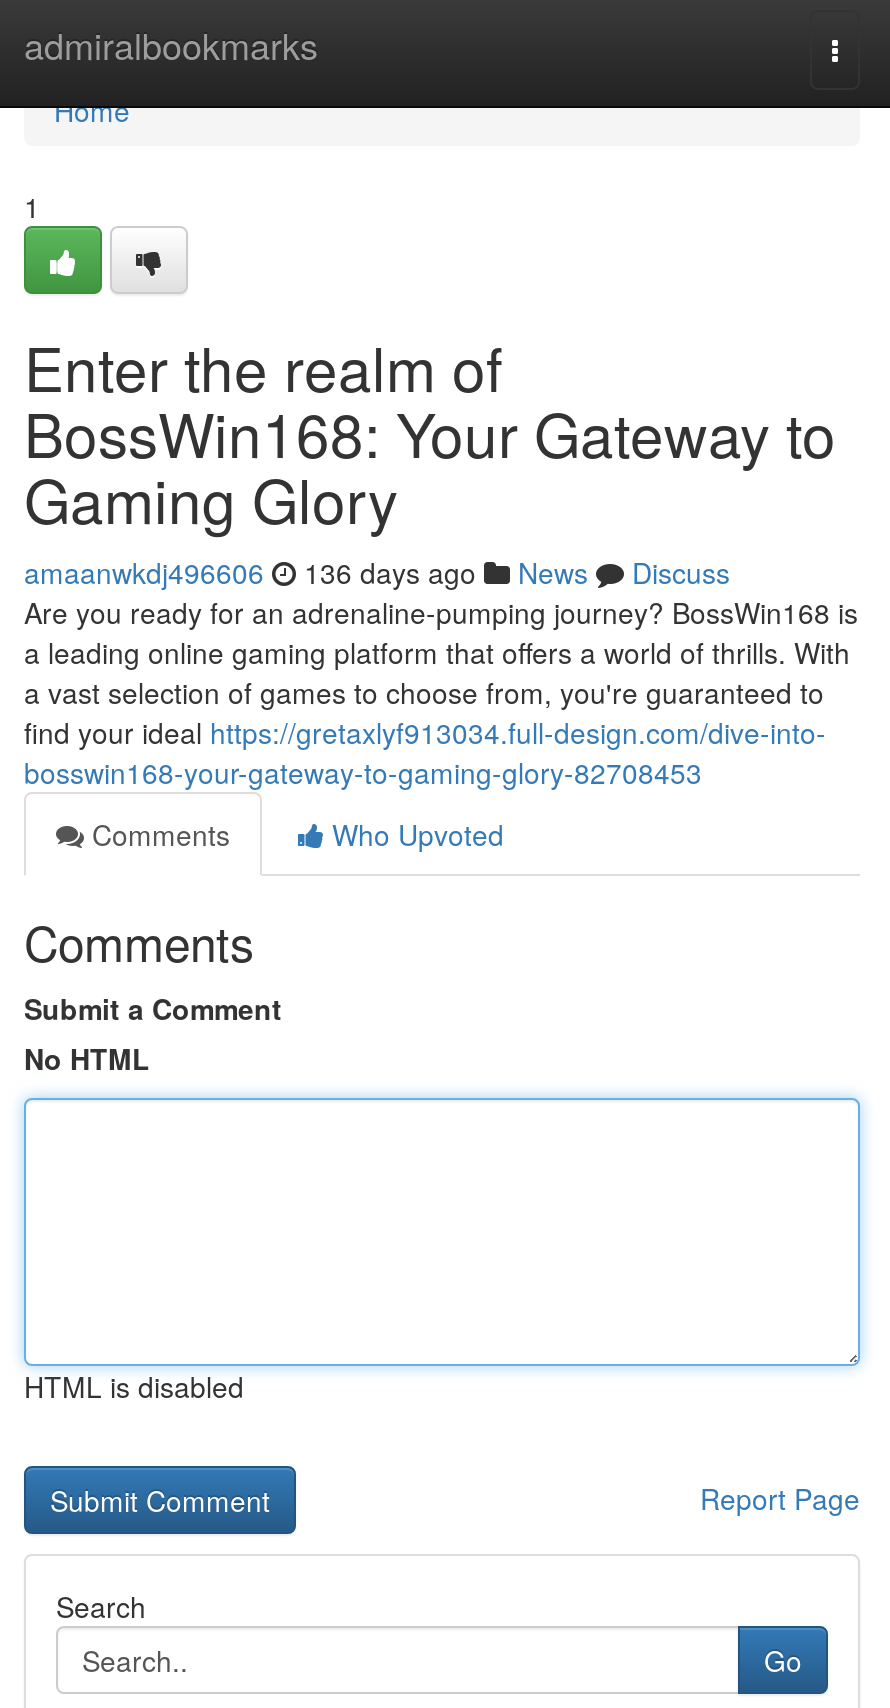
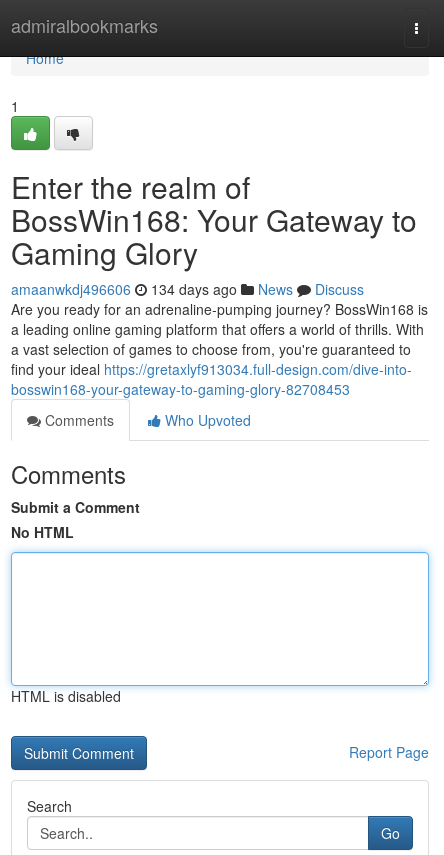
[24,552,730,592] amaanwkdj496606 136 days ago News Discuss -> [11,279,364,299] amaanwkdj496606 134 days ago News Discuss

